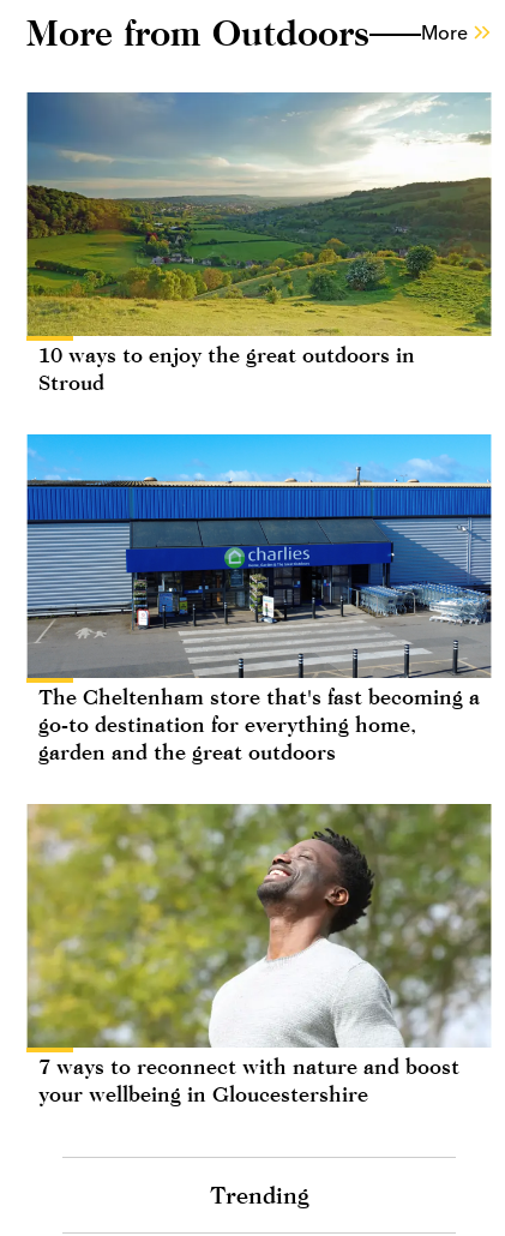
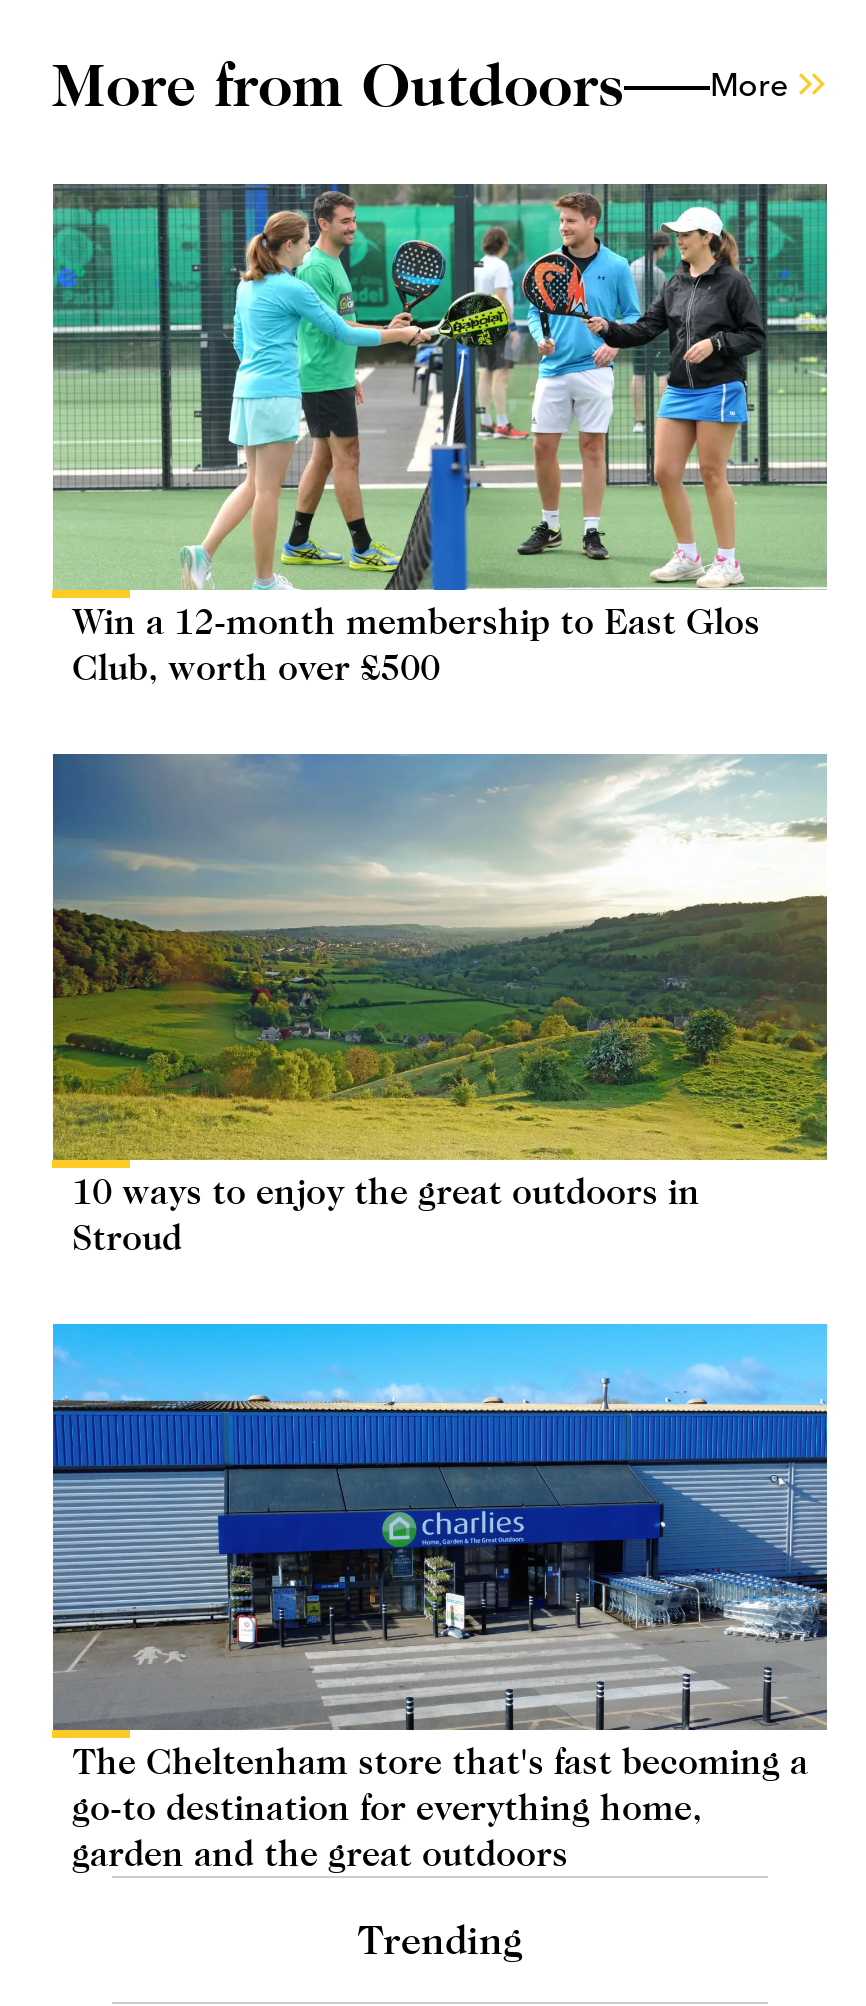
none -> [52,182,830,688] [image] | Win a 12-month membership to East Glos | Club, worth over £500
moved [25,91,493,764] -> [50,752,830,1874]: [image] | 10 ways to enjoy the great outdoors in | Stroud | The Cheltenham store that's fast becoming a | go-to destination for everything home, | garden and the great outdoors
[26,803,493,1106] [image] | 7 ways to reconnect with nature and boost | your wellbeing in Gloucestershire -> none

